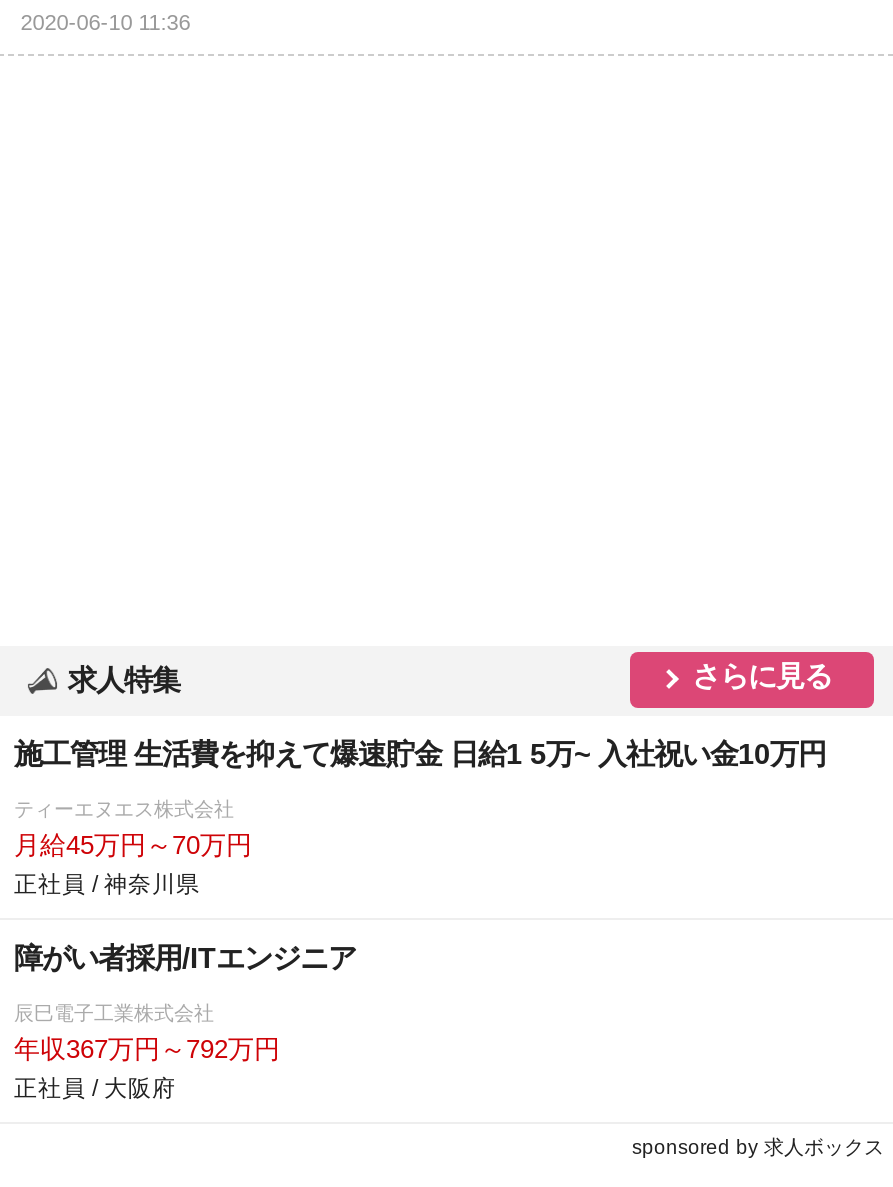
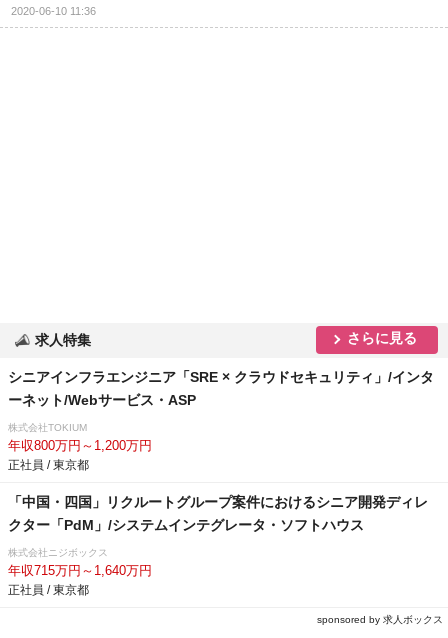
[14,738,826,770] 施工管理 生活費を抑えて爆速貯金 日給1 5万~ 入社祝い金10万円 -> [8,369,434,408] シニアインフラエンジニア「SRE × クラウドセキュリティ」/インタ | ーネット/Webサービス・ASP
[14,798,252,896] ティーエヌエス株式会社 | 月給45万円～70万円 | 正社員 / 神奈川県 -> [8,422,152,471] 株式会社TOKIUM | 年収800万円～1,200万円 | 正社員 / 東京都
[14,942,356,974] 障がい者採用/ITエンジニア -> [8,494,428,533] 「中国・四国」リクルートグループ案件におけるシニア開発ディレ | クター「PdM」/システムインテグレータ・ソフトハウス
[14,1002,280,1100] 辰巳電子工業株式会社 | 年収367万円～792万円 | 正社員 / 大阪府 -> [8,547,152,596] 株式会社ニジボックス | 年収715万円～1,640万円 | 正社員 / 東京都

